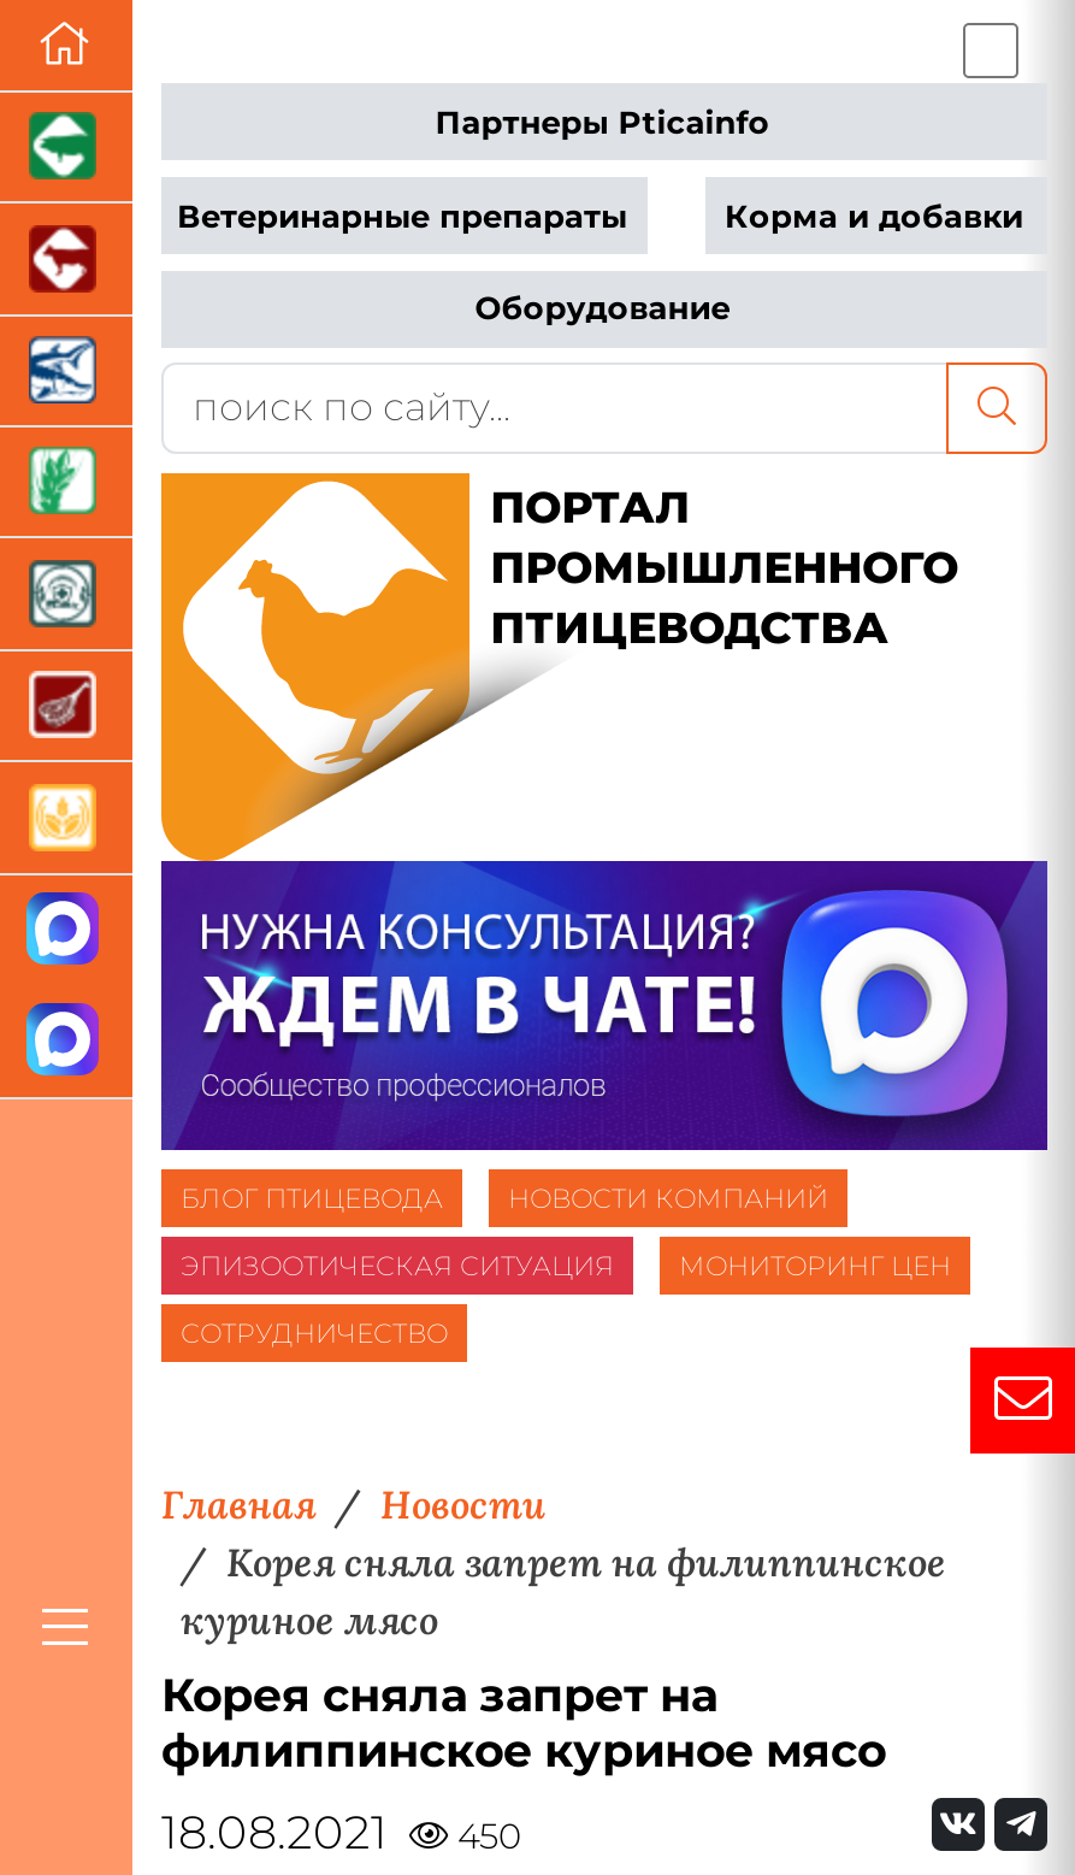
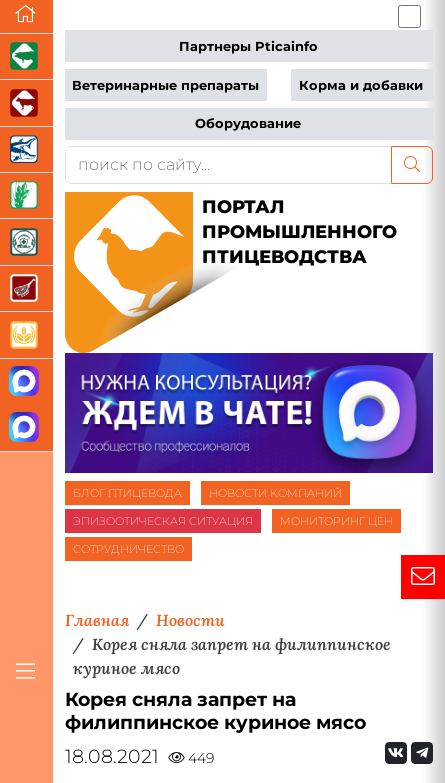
[161,1803,520,1861] 18.08.2021 450 -> [65,744,214,768] 18.08.2021 449

